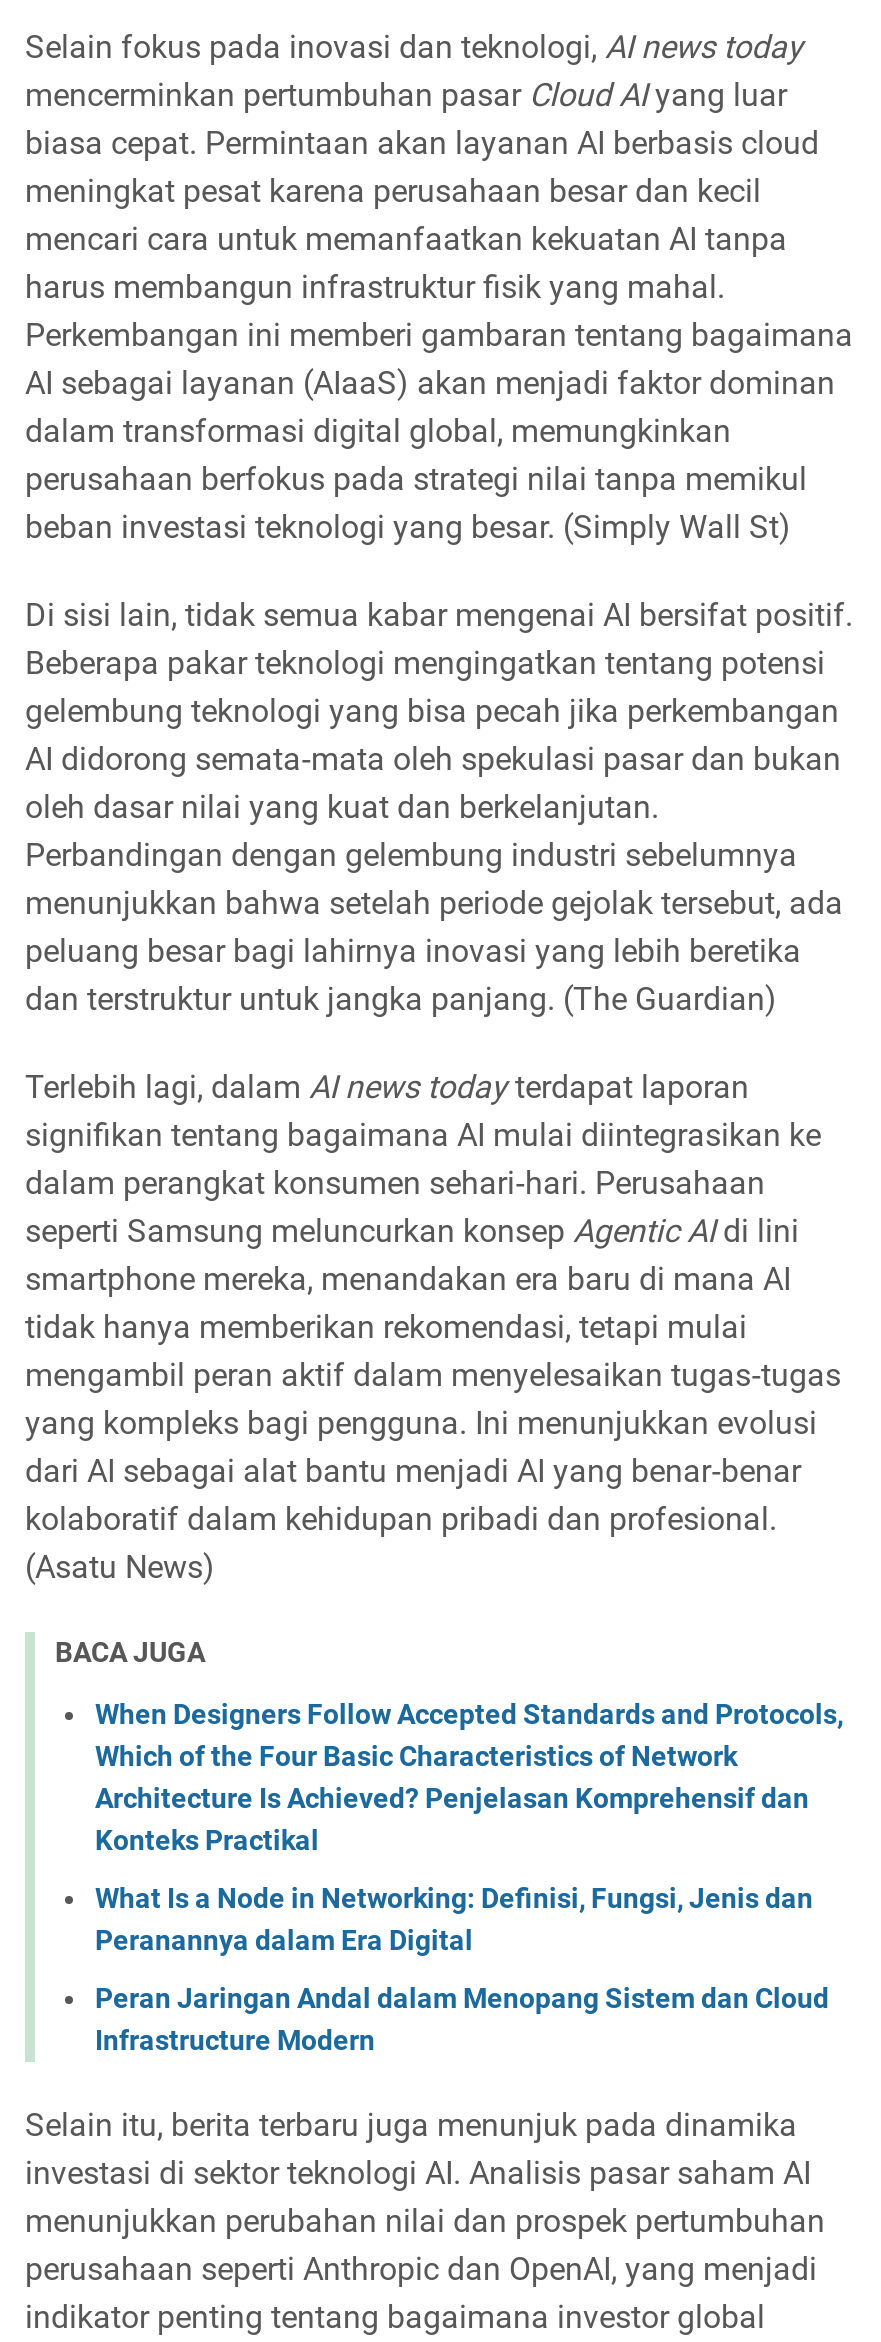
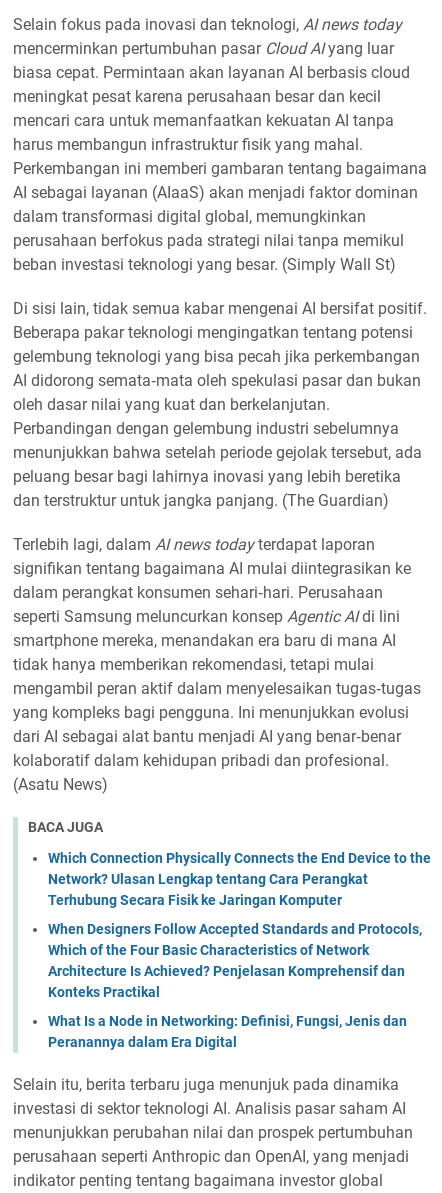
none -> [48,850,431,908] Which Connection Physically Connects the End Device to the | Network? Ulasan Lengkap tentang Cara Perangkat | Terhubung Secara Fisik ke Jaringan Komputer
moved [95,1697,843,1955] -> [48,921,422,1050]: When Designers Follow Accepted Standards and Protocols, | Which of the Four Basic Characteristics of Network | Architecture Is Achieved? Penjelasan Komprehensif dan | Konteks Practikal | What Is a Node in Networking: Definisi, Fungsi, Jenis dan | Peranannya dalam Era Digital
[95,1981,829,2055] Peran Jaringan Andal dalam Menopang Sistem dan Cloud | Infrastructure Modern -> none

